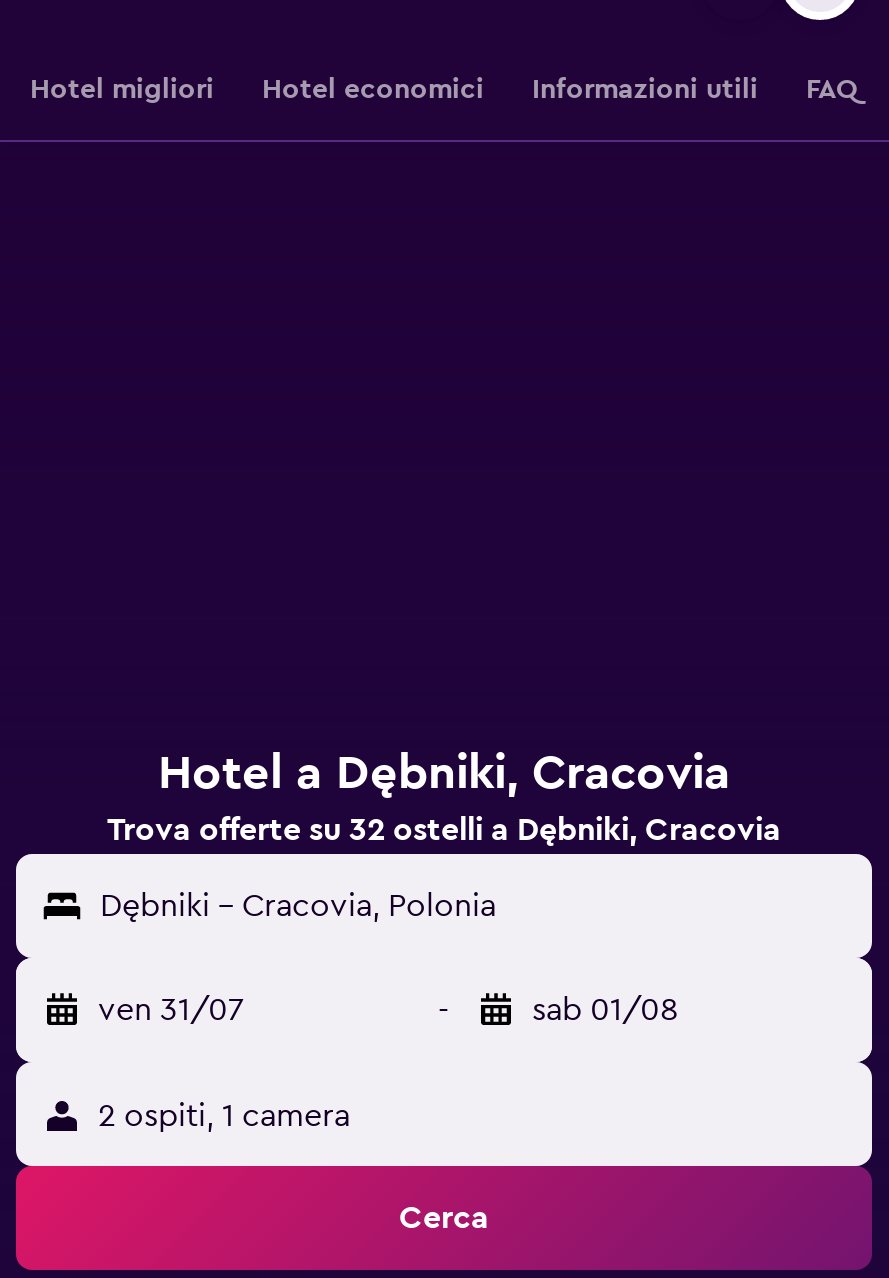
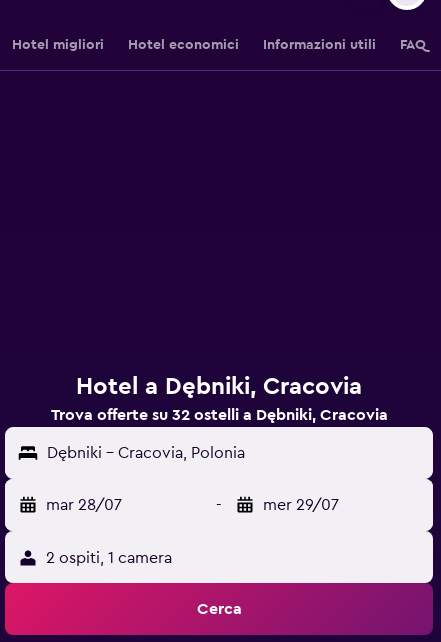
[98,994,244,1026] ven 31/07 -> [46,497,122,513] mar 28/07
[532,994,678,1026] sab 01/08 -> [263,497,339,513] mer 29/07

